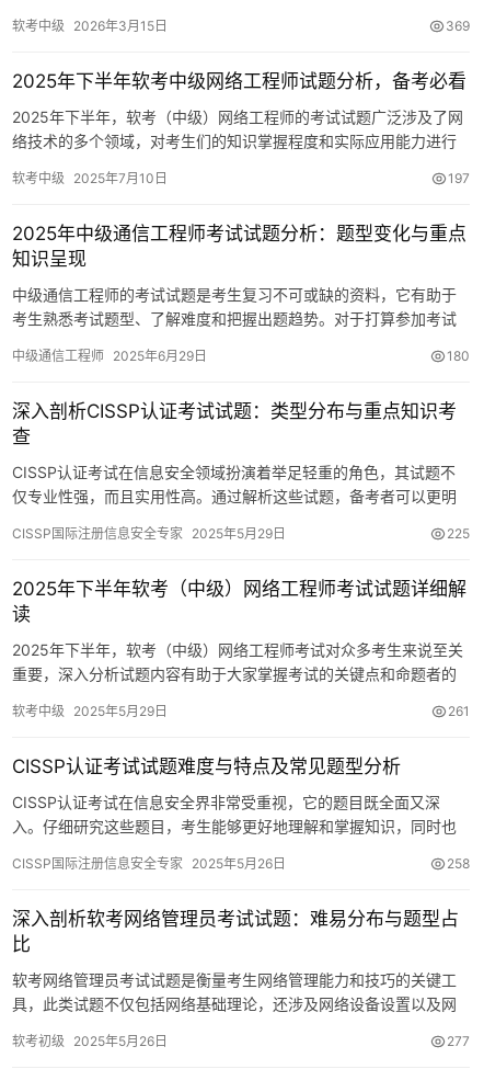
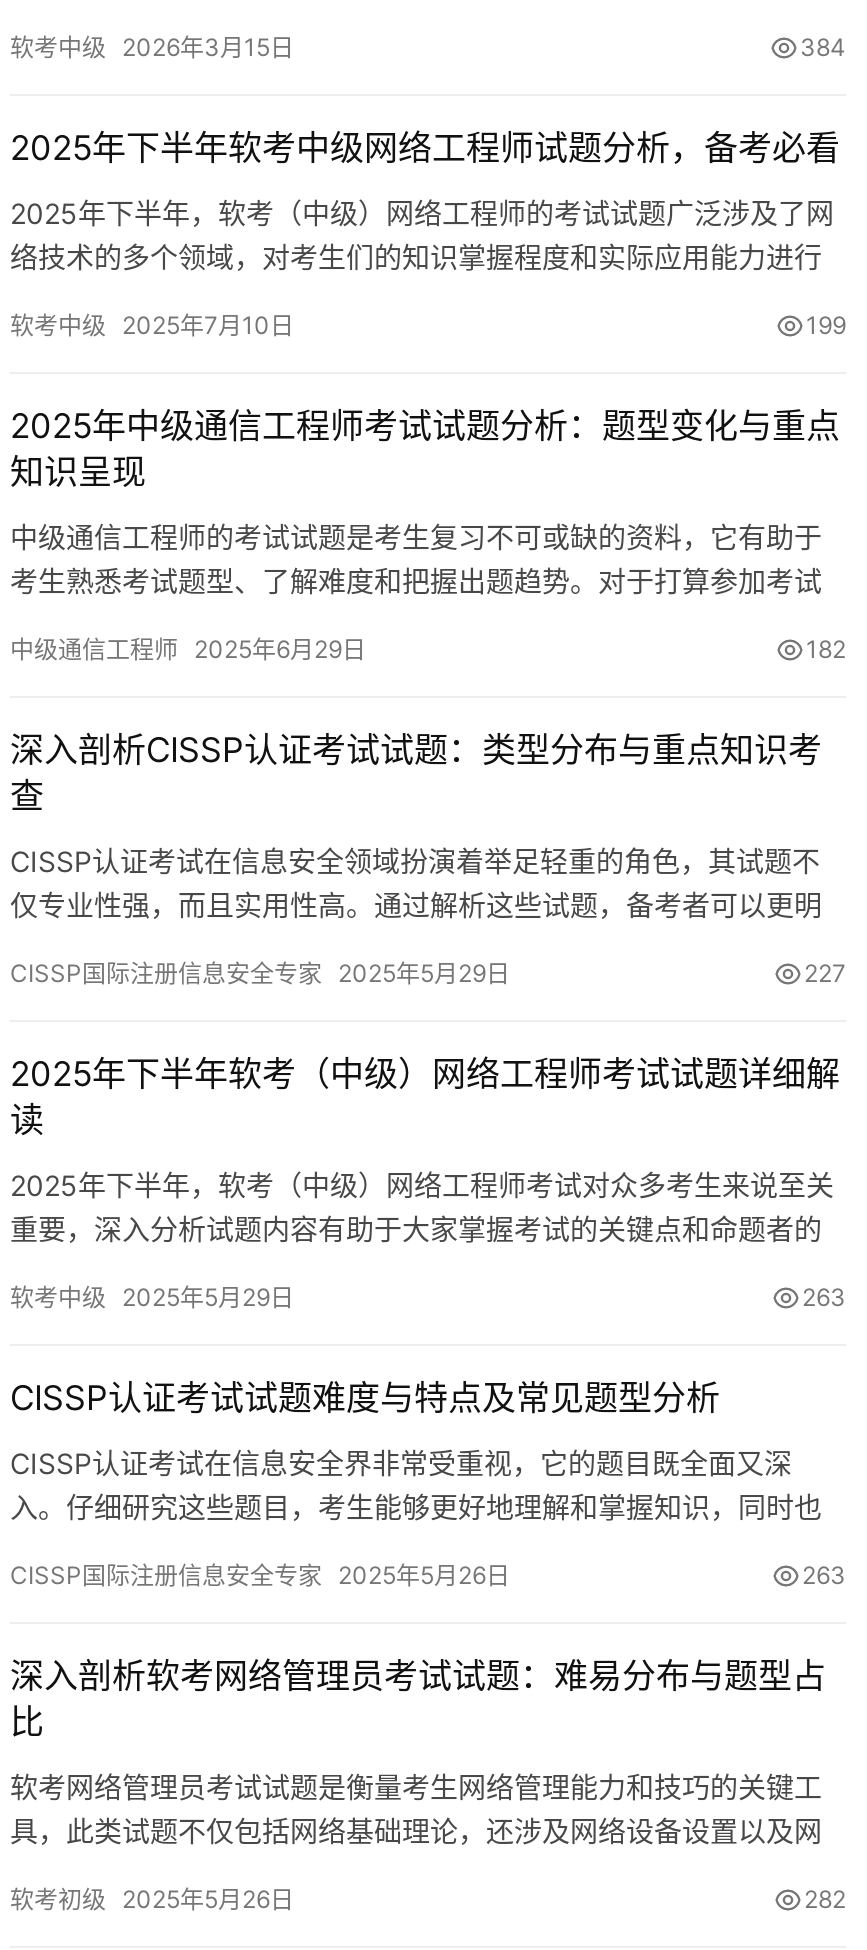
[446,18,470,34] 369 -> [800,32,846,62] 384
[448,170,470,187] 197 -> [806,310,846,340] 199
[447,348,470,364] 180 -> [806,634,846,664] 182
[447,525,470,542] 225 -> [804,958,846,988] 227
[448,703,470,719] 261 -> [802,1282,846,1312] 263
[447,855,470,872] 258 -> [802,1560,846,1590] 263
[447,1033,470,1049] 277 -> [804,1884,846,1914] 282

